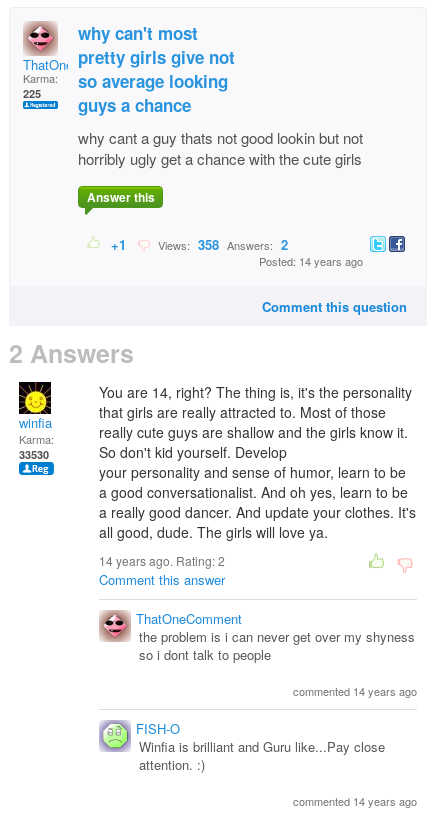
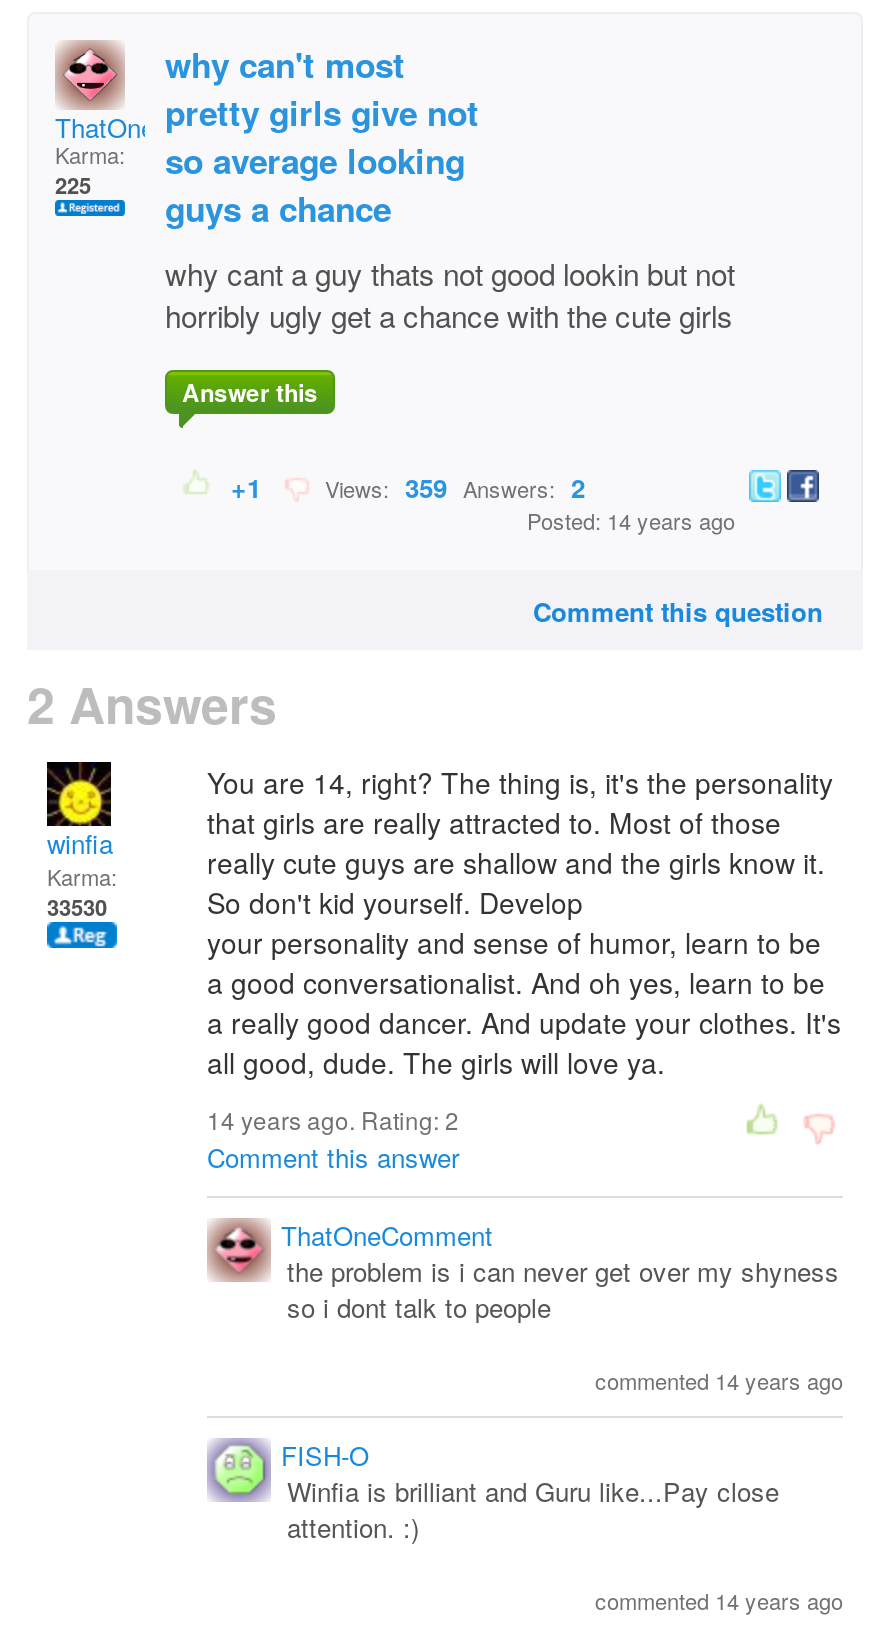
[152,235,288,254] Views: 358 Answers: 2 -> [313,468,585,506] Views: 359 Answers: 2

